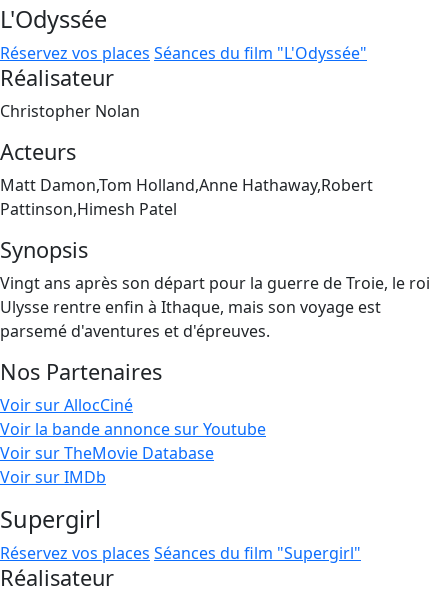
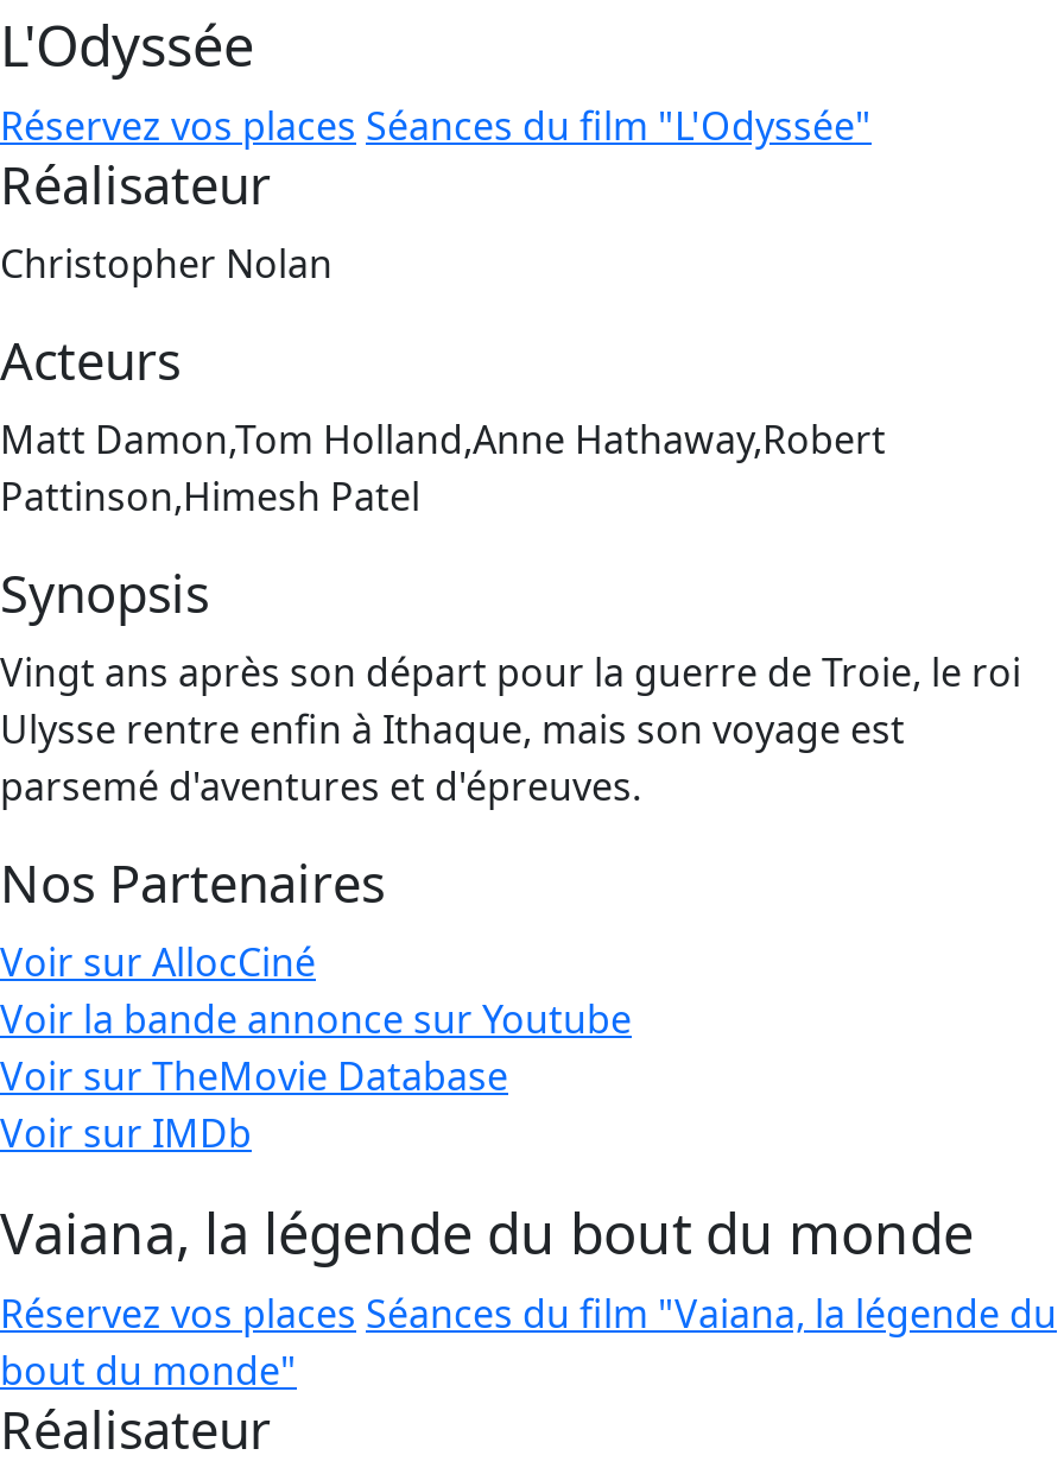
[0,503,361,564] Supergirl | Réservez vos places Séances du film "Supergirl" -> [0,1195,1057,1397] Vaiana, la légende du bout du monde | Réservez vos places Séances du film "Vaiana, la légende du | bout du monde"

